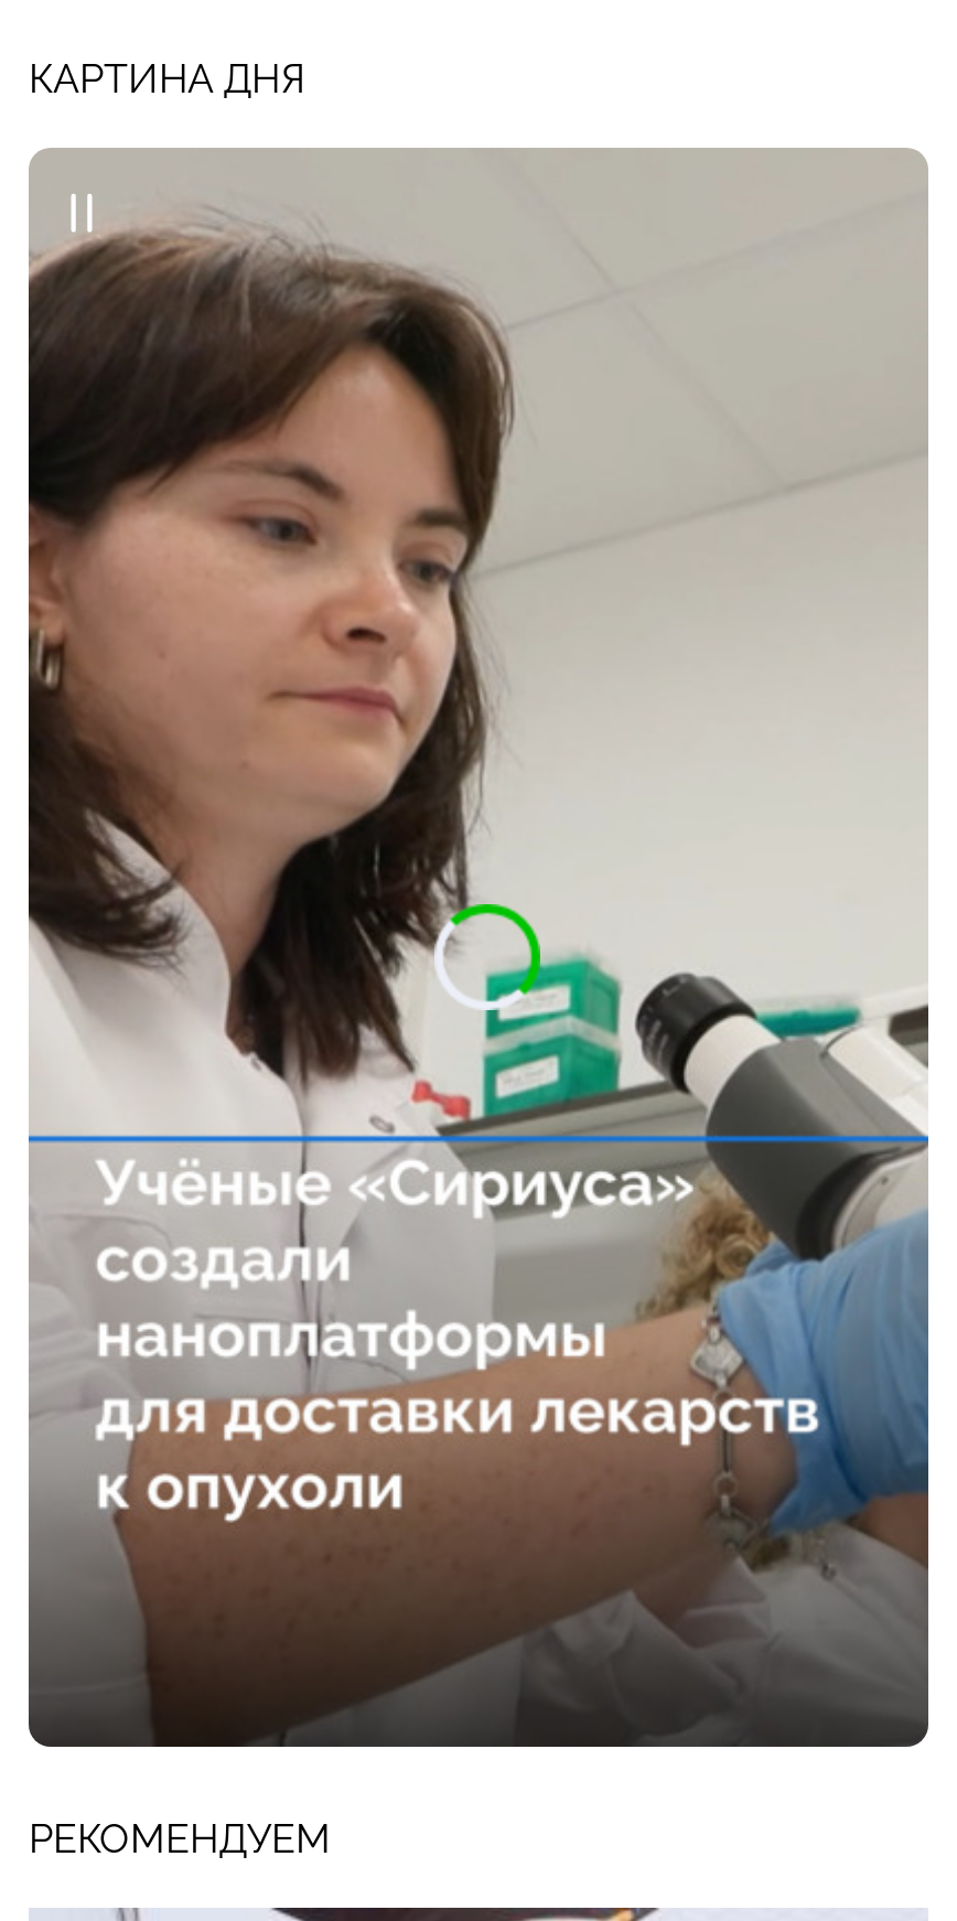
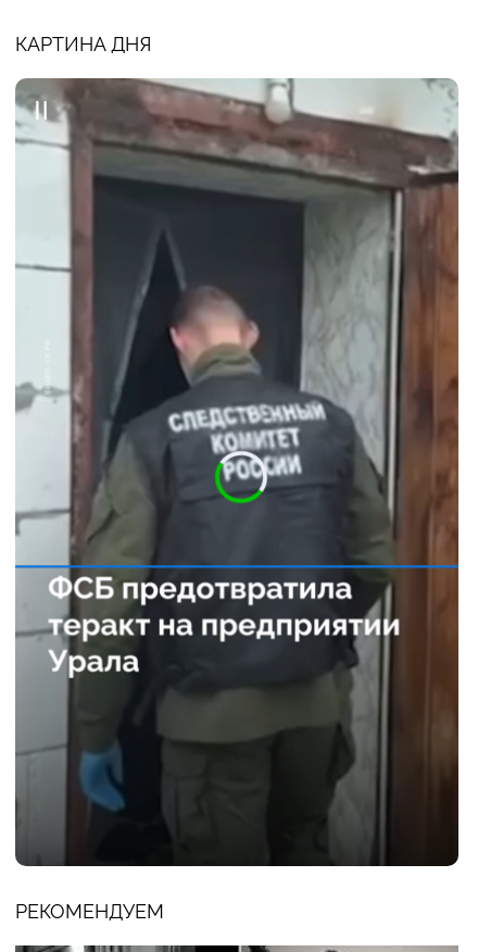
[26,150,931,1747] [image] -> [15,78,460,865] [image]

